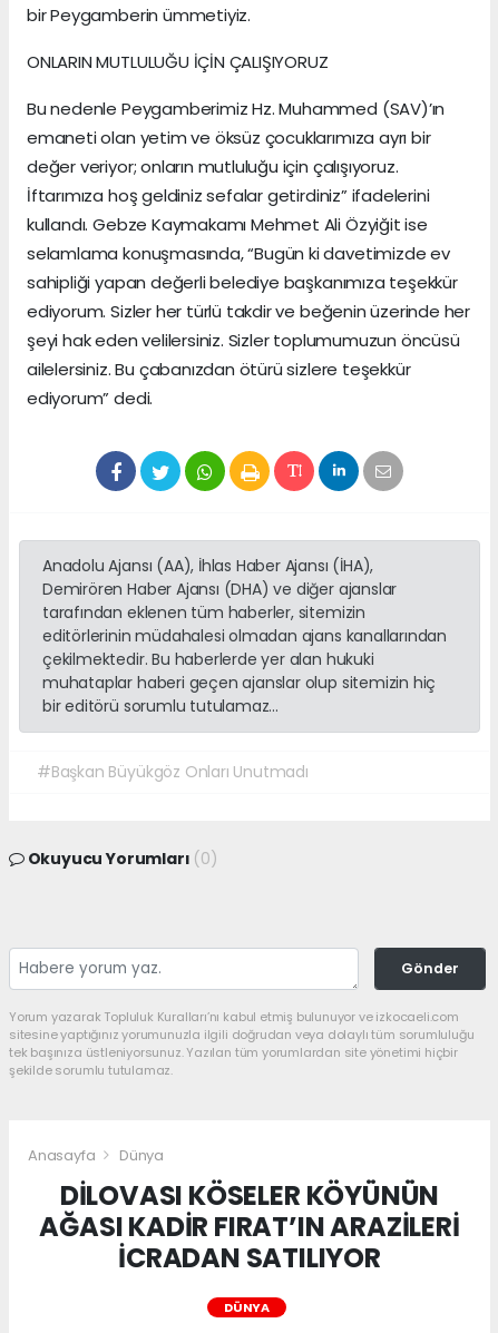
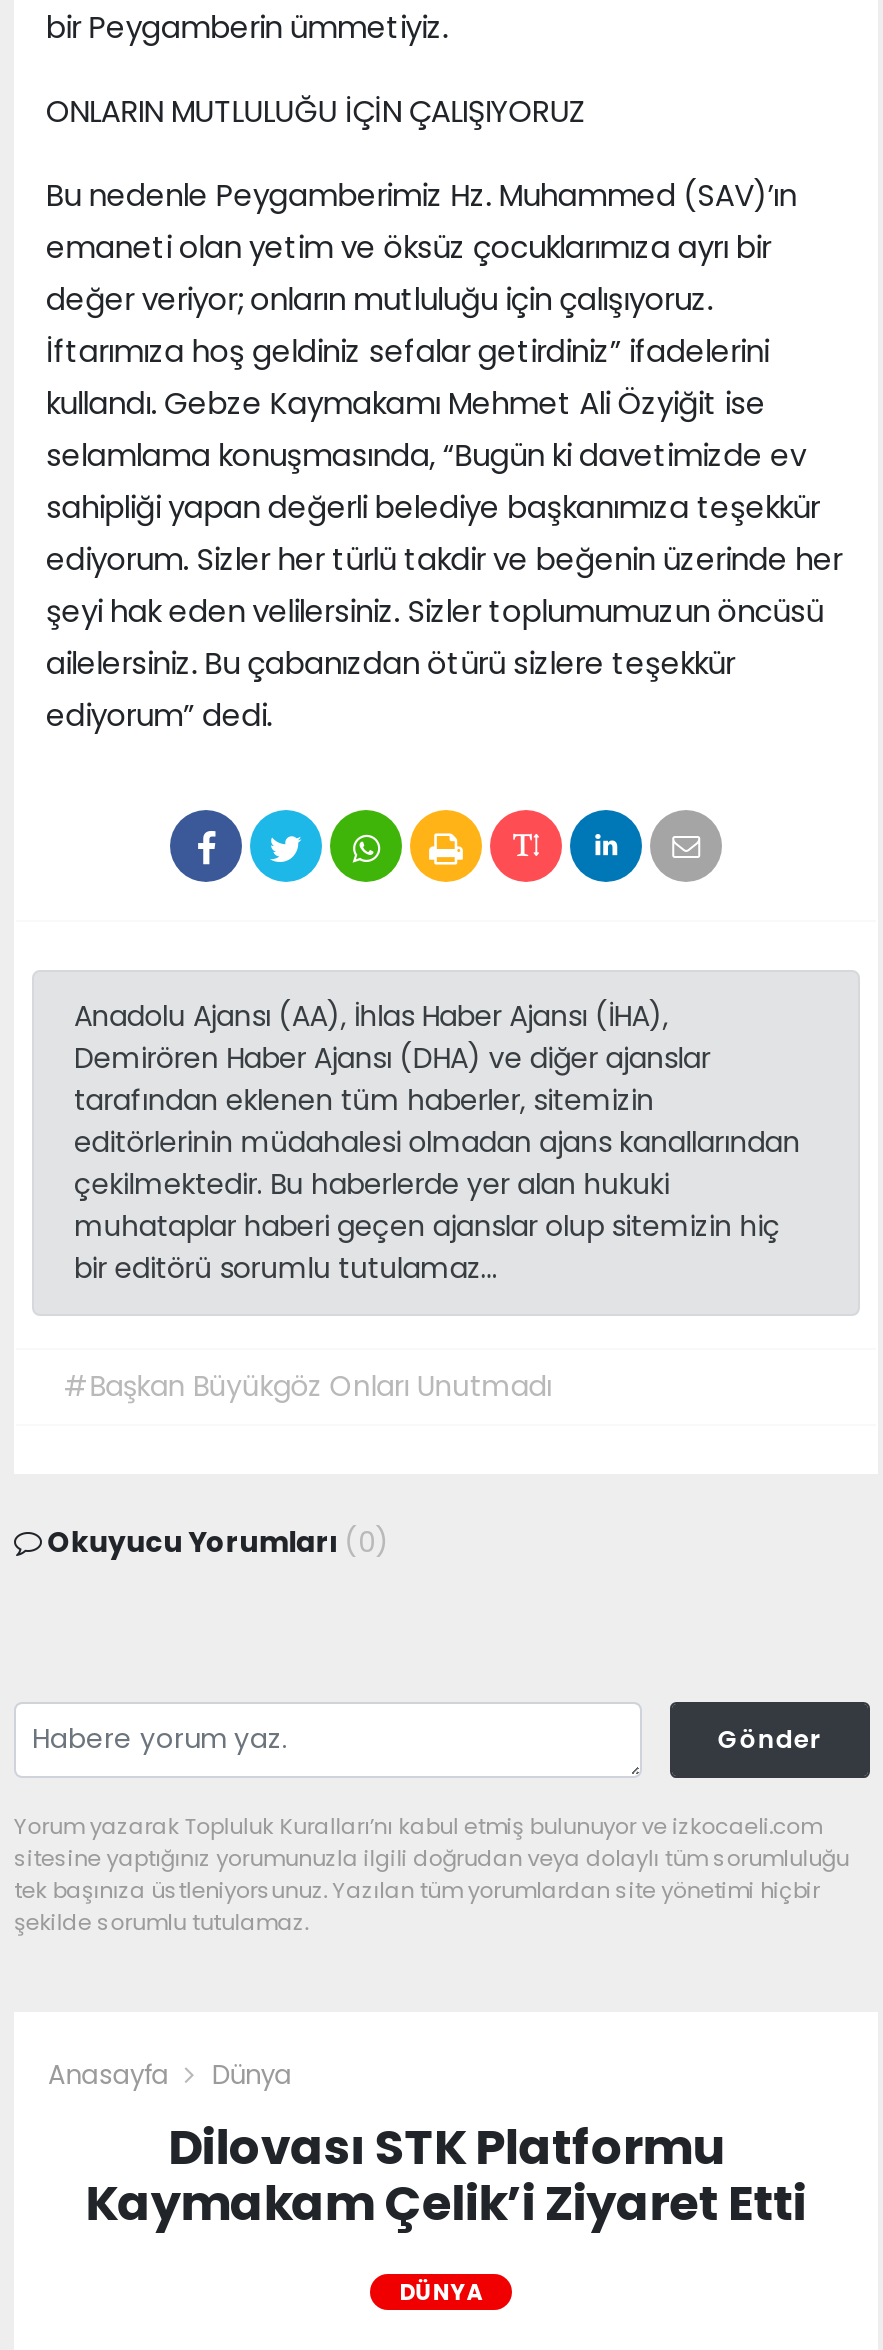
[39,1177,460,1276] DİLOVASI KÖSELER KÖYÜNÜN | AĞASI KADİR FIRAT’IN ARAZİLERİ | İCRADAN SATILIYOR -> [86,2114,806,2236] Dilovası STK Platformu | Kaymakam Çelik’i Ziyaret Etti

